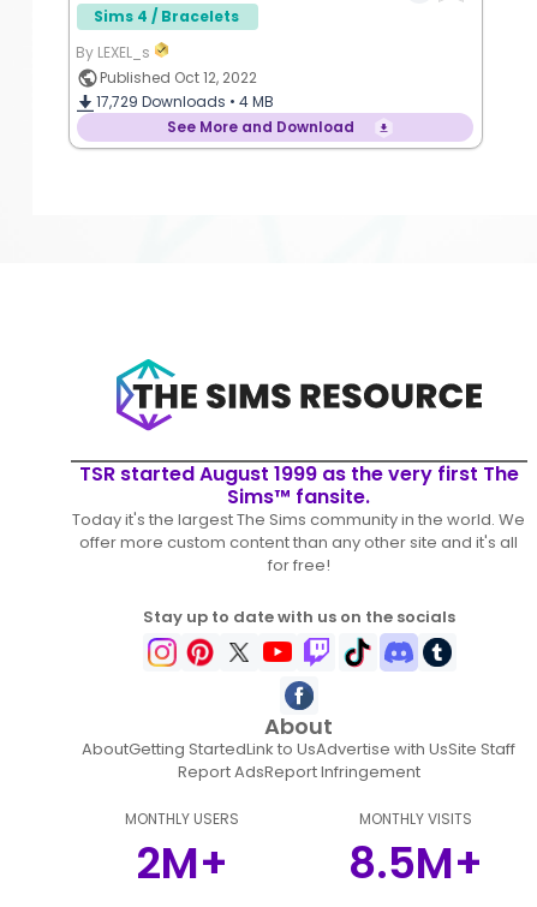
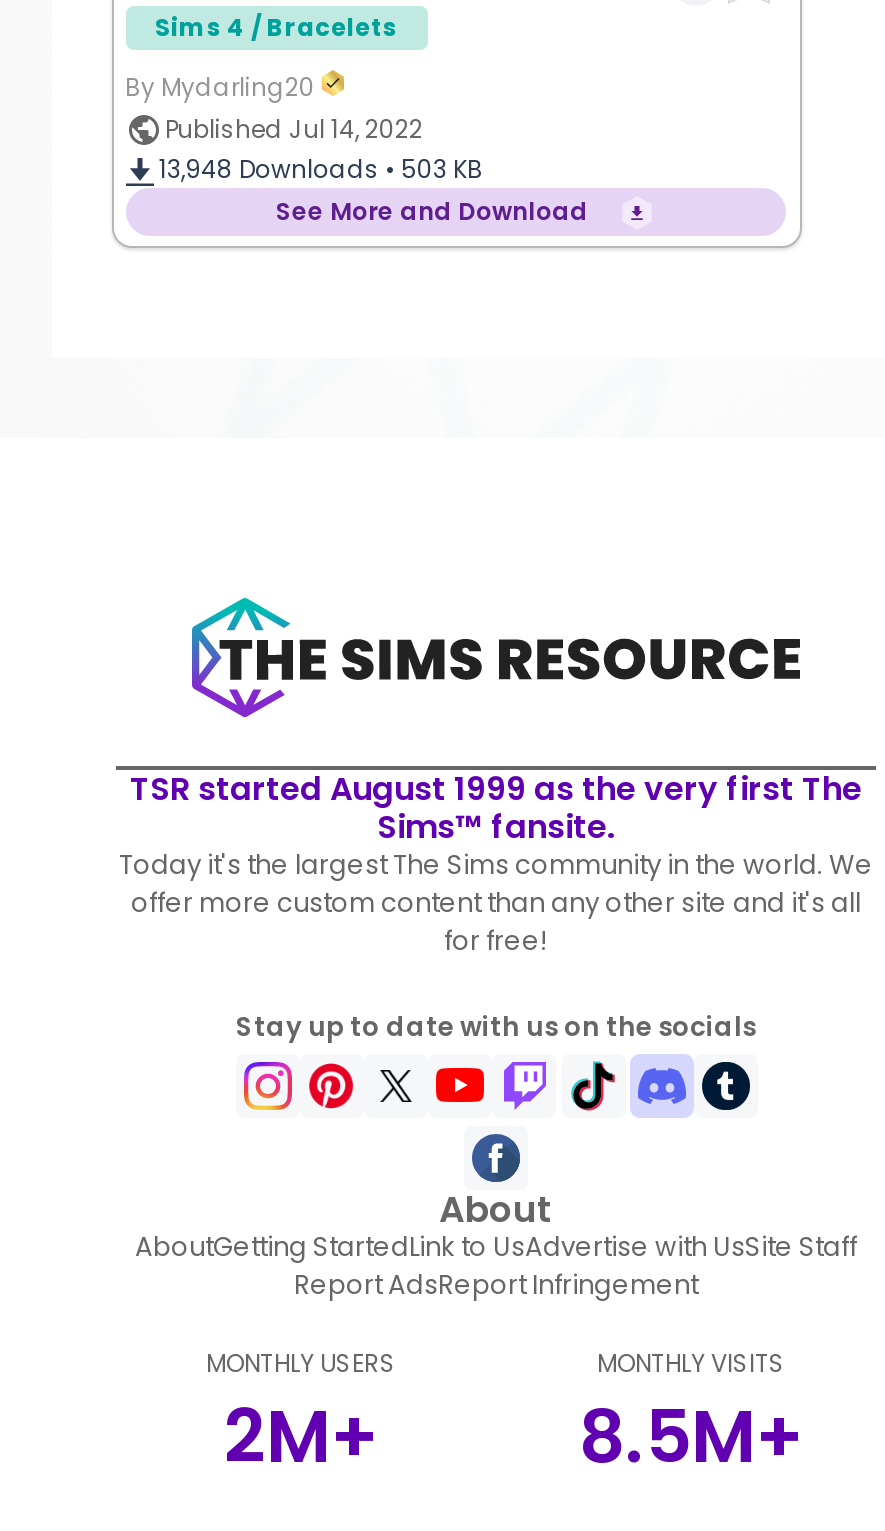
[76,42,151,62] By LEXEL_s -> [125,70,315,104] By Mydarling20
[100,67,258,87] Published Oct 12, 2022 -> [165,112,423,146] Published Jul 14, 2022
[97,91,275,111] 17,729 Downloads • 4 MB -> [159,152,483,186] 13,948 Downloads • 503 KB

